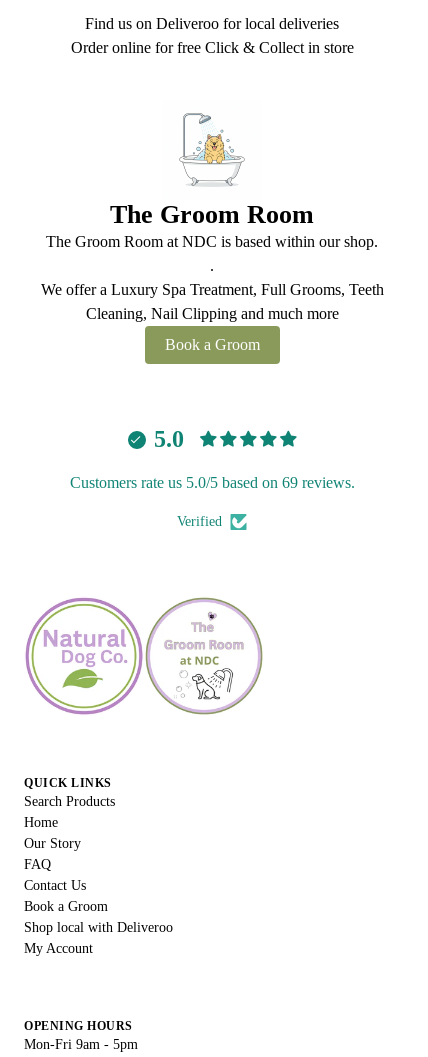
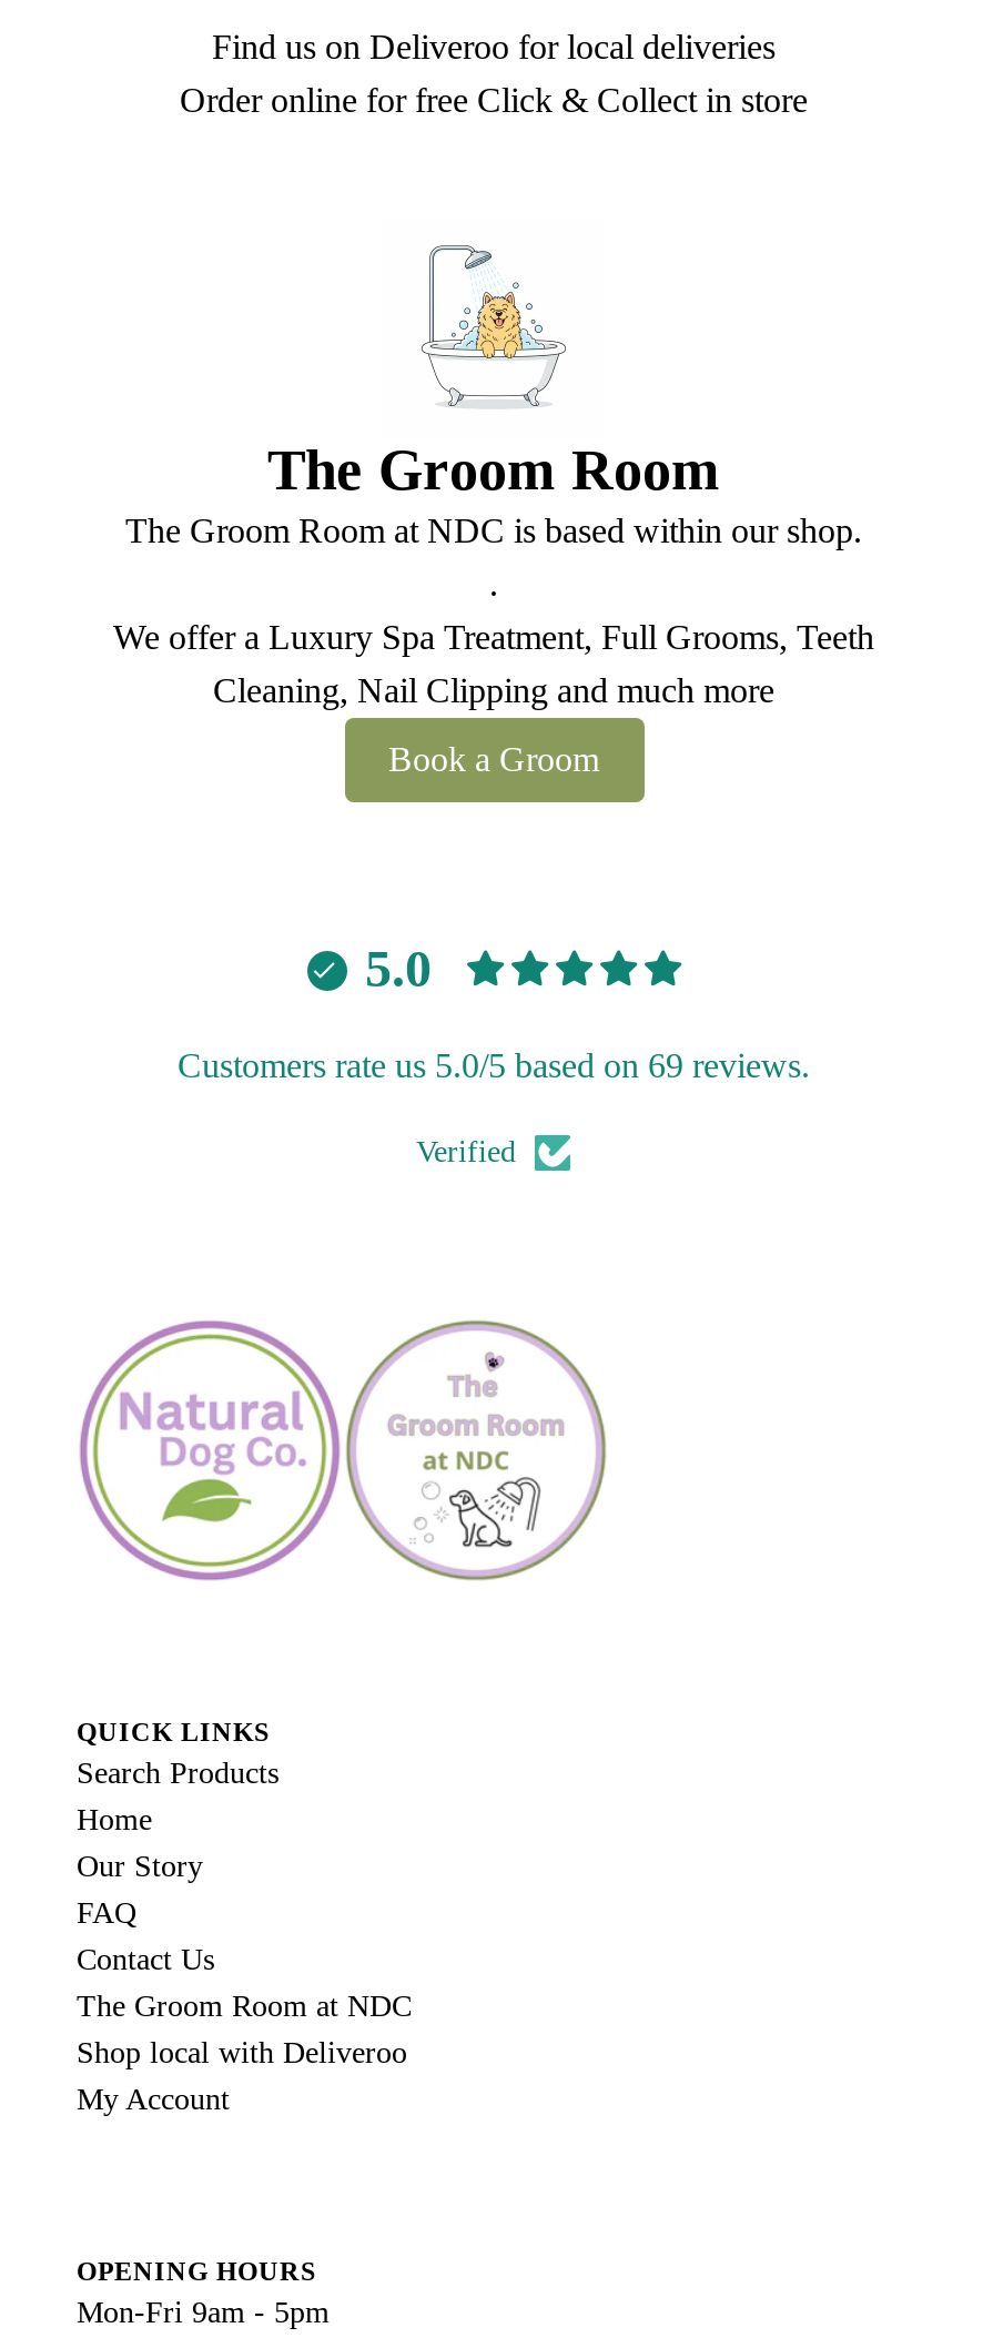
[24,899,108,914] Book a Groom -> [77,1989,412,2022] The Groom Room at NDC

